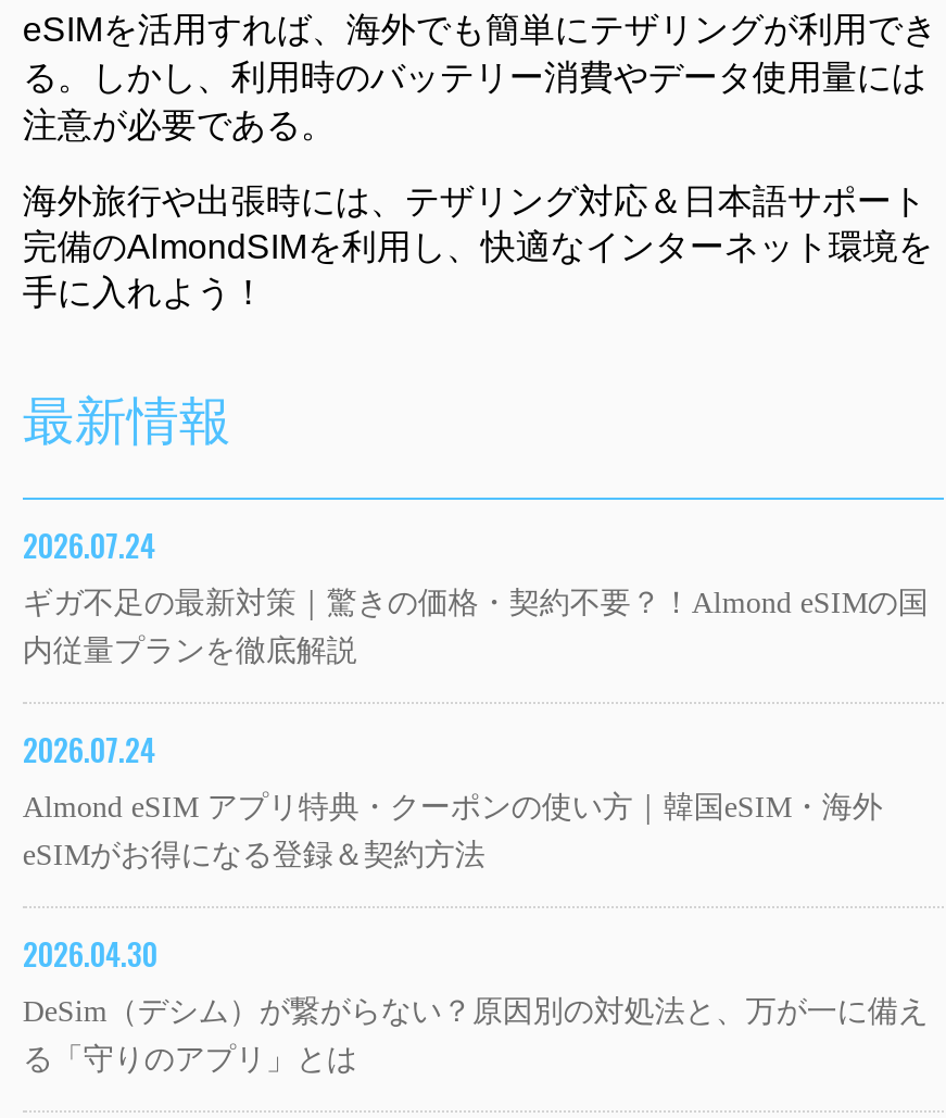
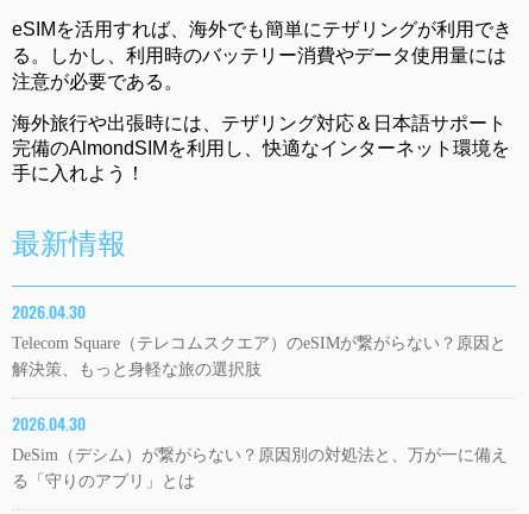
[23,527,928,871] 2026.07.24 | ギガ不足の最新対策｜驚きの価格・契約不要？！Almond eSIMの国 | 内従量プランを徹底解説 | 2026.07.24 | Almond eSIM アプリ特典・クーポンの使い方｜韓国eSIM・海外 | eSIMがお得になる登録＆契約方法 -> [12,301,506,379] 2026.04.30 | Telecom Square（テレコムスクエア）のeSIMが繋がらない？原因と | 解決策、もっと身軽な旅の選択肢

